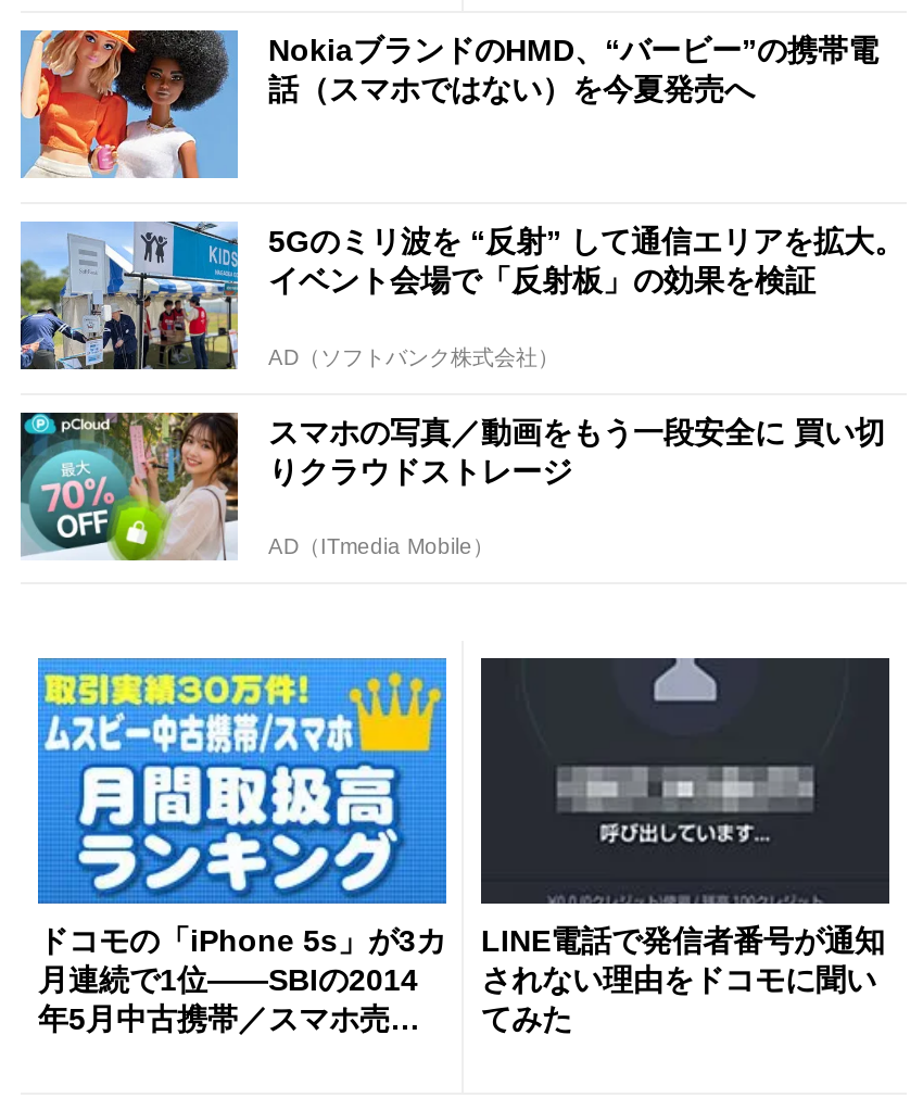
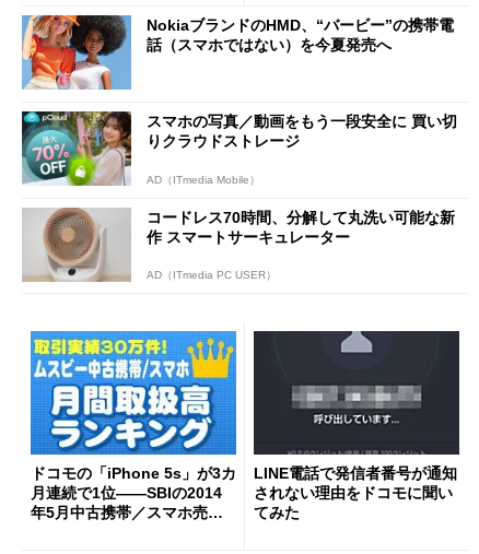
[21,219,905,371] [image] | 5Gのミリ波を “反射” して通信エリアを拡大。 | イベント会場で「反射板」の効果を検証 | AD（ソフトバンク株式会社） -> none
moved [18,408,885,565] -> [21,109,457,188]: [image] | スマホの写真／動画をもう一段安全に 買い切 | りクラウドストレージ | AD（ITmedia Mobile）
none -> [22,208,455,282] [image] | コードレス70時間、分解して丸洗い可能な新 | 作 スマートサーキュレーター | AD（ITmedia PC USER）

